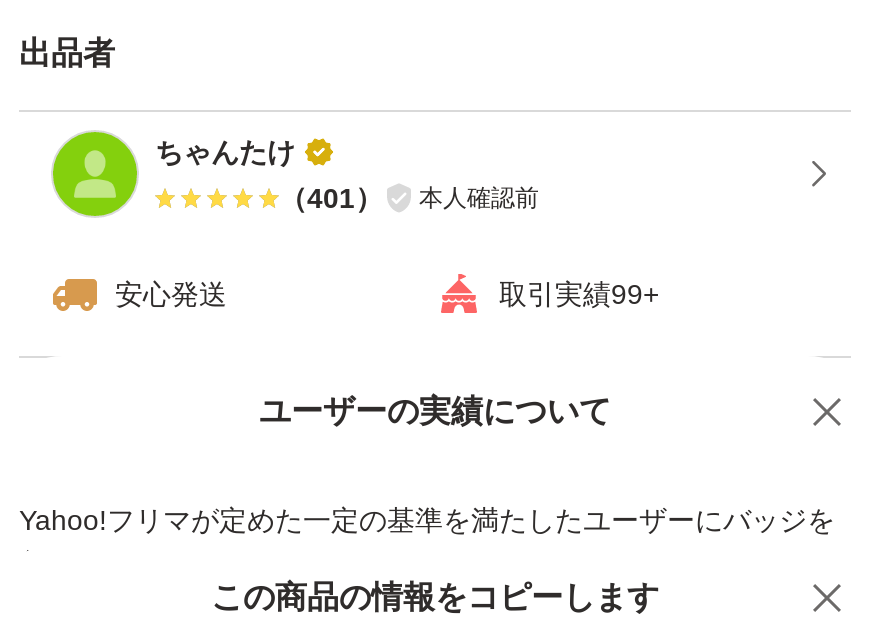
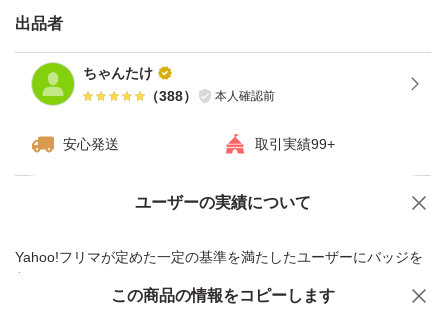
[279,182,539,214] （401） 本人確認前 -> [145,88,275,104] （388） 本人確認前

